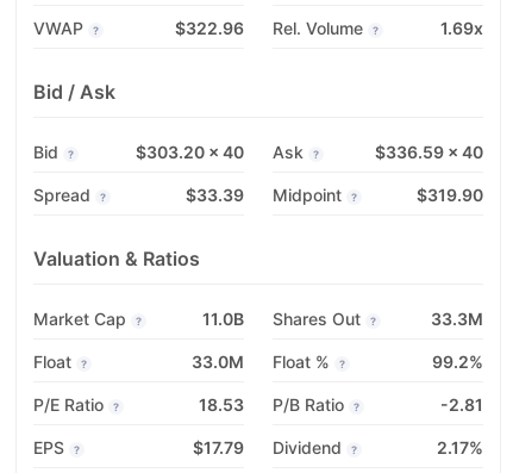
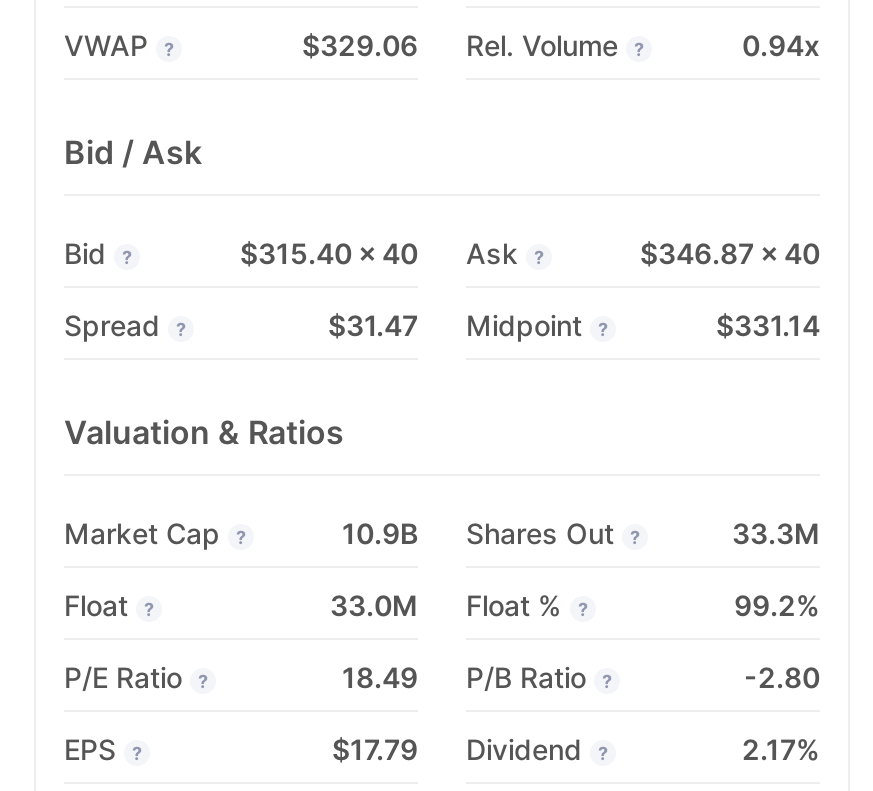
[175,18,244,38] $322.96 -> [302,28,418,62] $329.06
[440,18,483,38] 1.69x -> [742,28,820,62] 0.94x
[136,142,244,162] $303.20 × 40 -> [240,236,418,270] $315.40 × 40
[375,142,483,162] $336.59 × 40 -> [640,236,820,270] $346.87 × 40
[186,185,244,205] $33.39 -> [328,308,418,342] $31.47
[417,185,483,205] $319.90 -> [716,308,820,342] $331.14
[202,309,244,329] 11.0B -> [342,516,418,550] 10.9B
[199,394,244,415] 18.53 -> [342,660,418,694] 18.49
[440,394,483,415] -2.81 -> [744,660,820,694] -2.80

